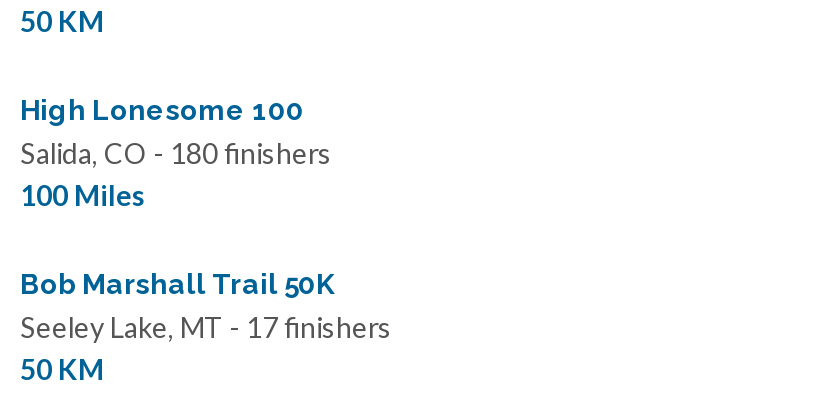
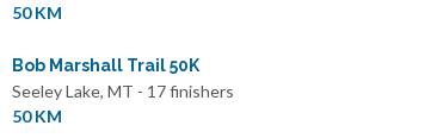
[20,95,332,213] High Lonesome 100 | Salida, CO - 180 finishers | 100 Miles -> none

